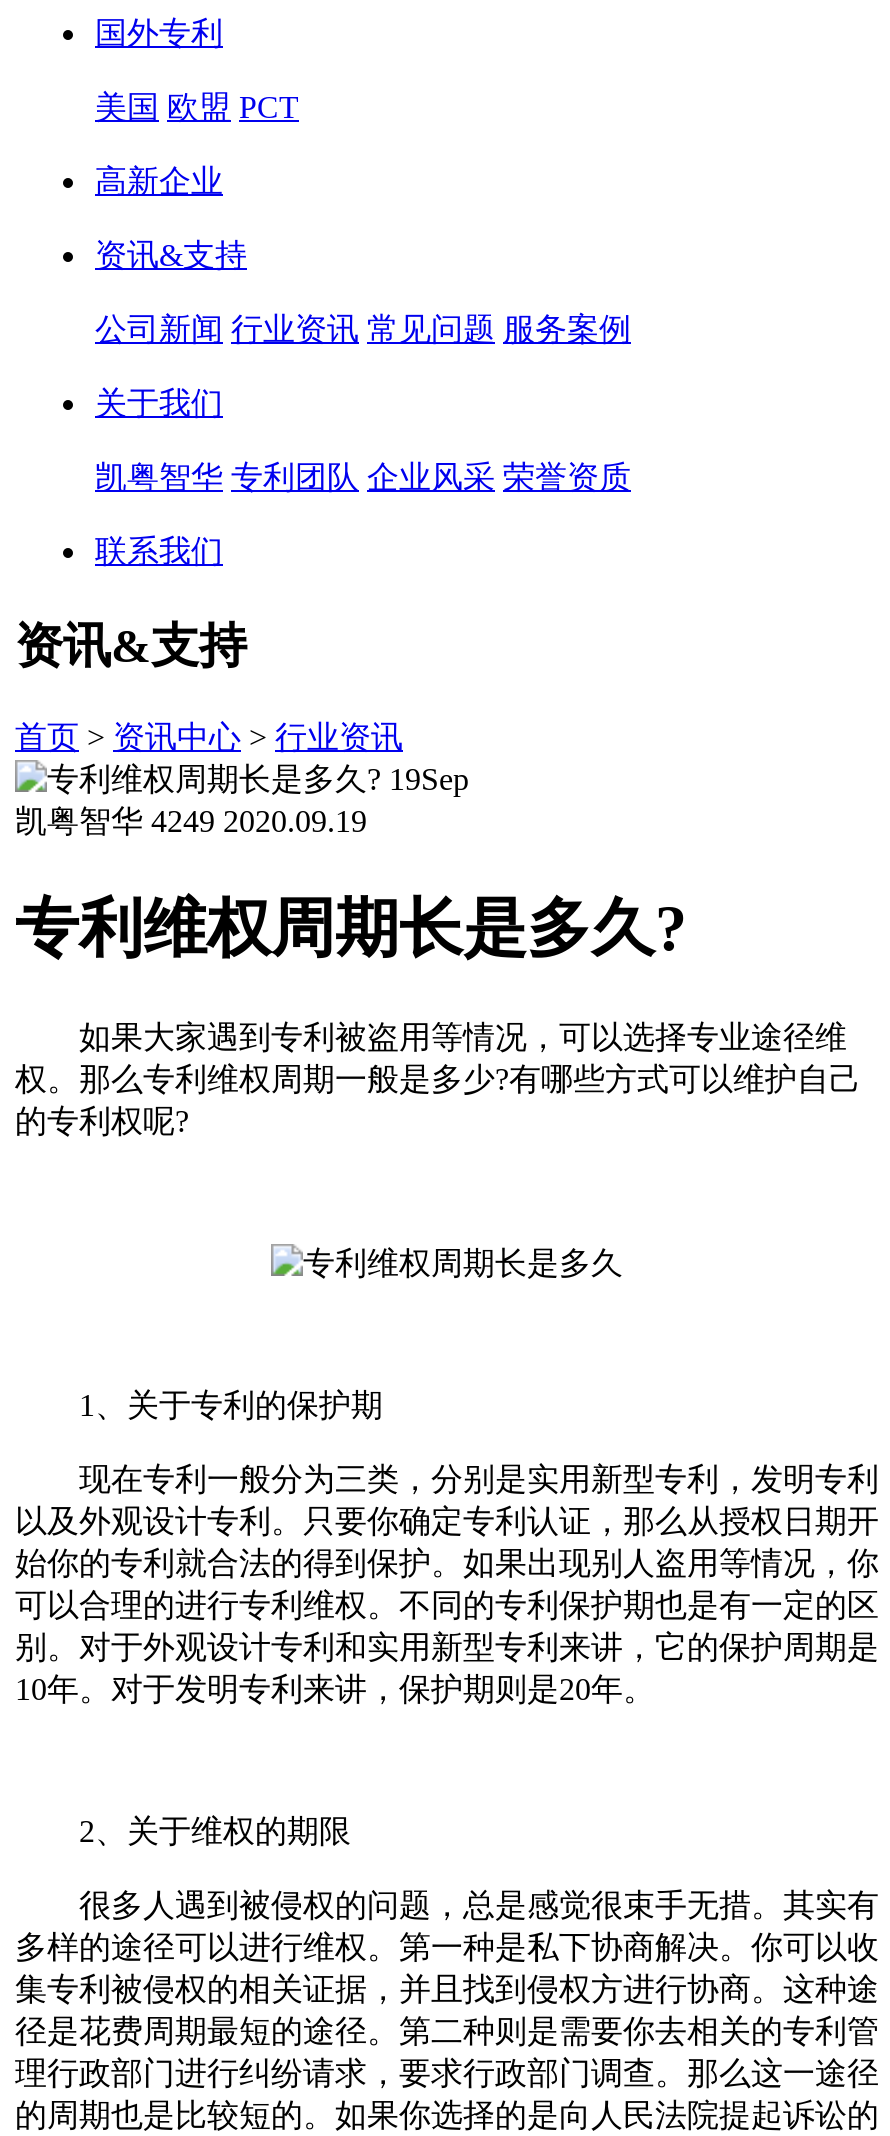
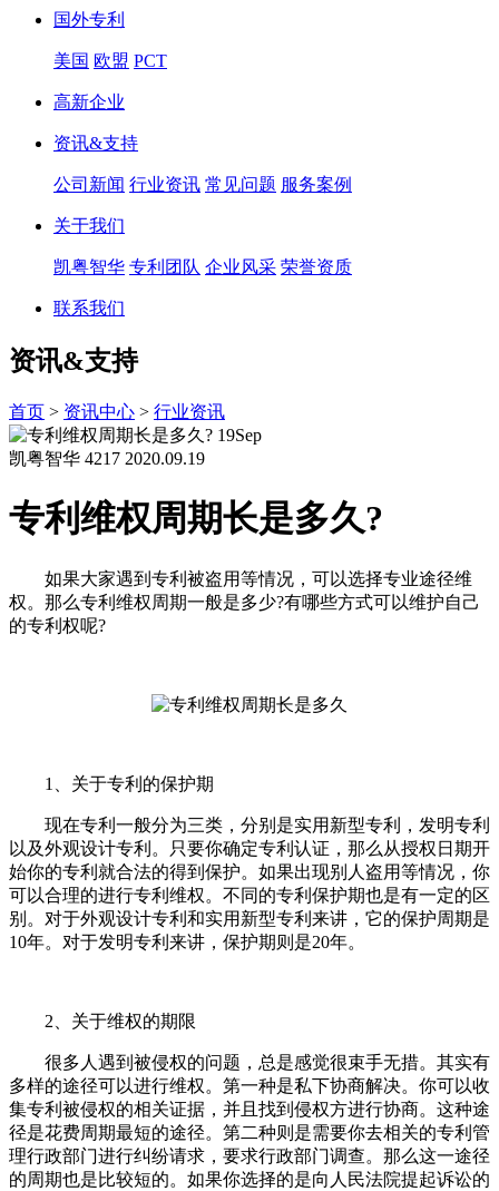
[15,804,367,838] 凯粤智华 4249 2020.09.19 -> [9,449,205,468] 凯粤智华 4217 2020.09.19

